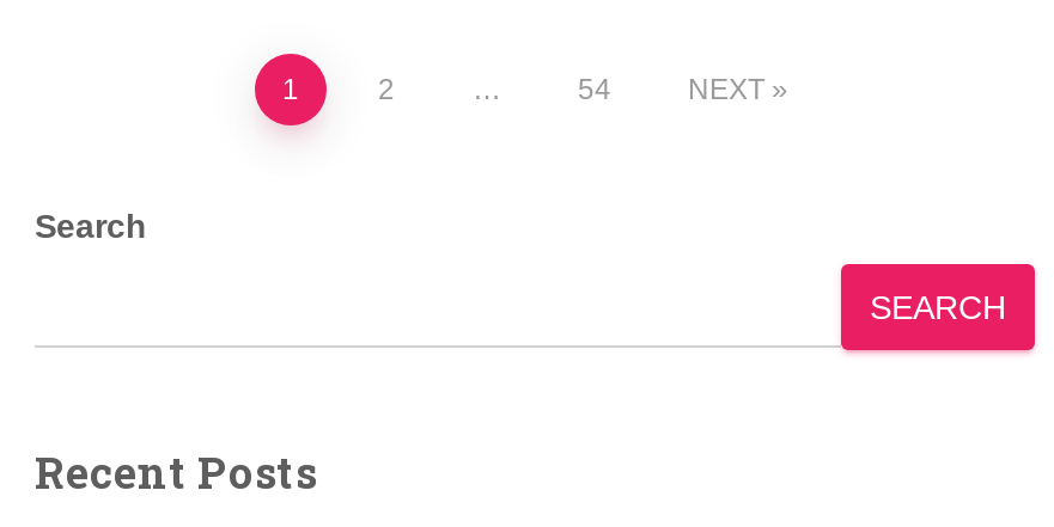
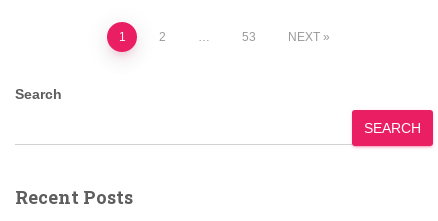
[578,73,611,106] 54 -> [242,30,256,44] 53

